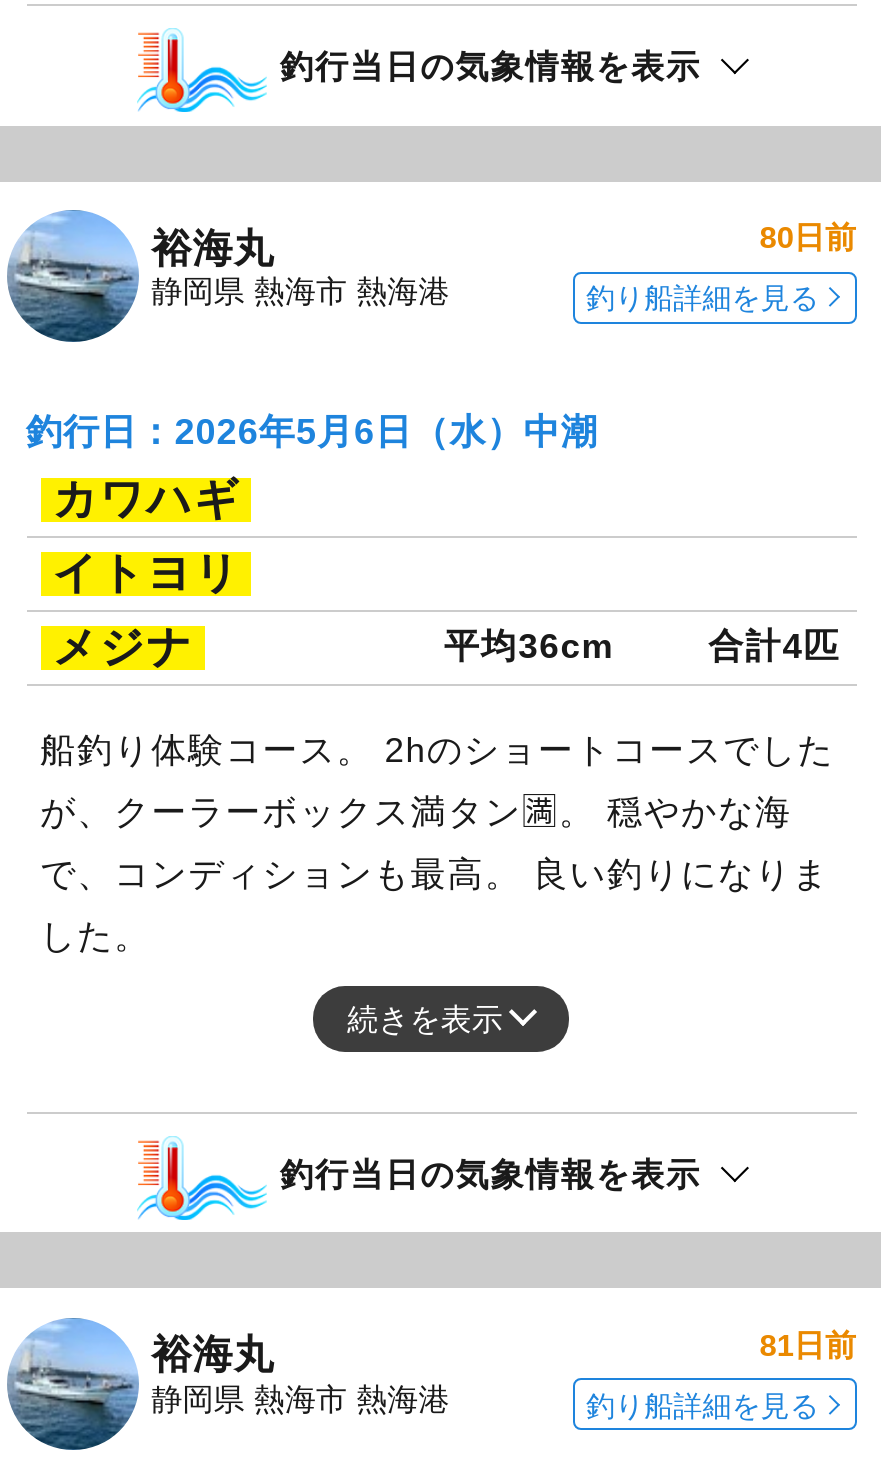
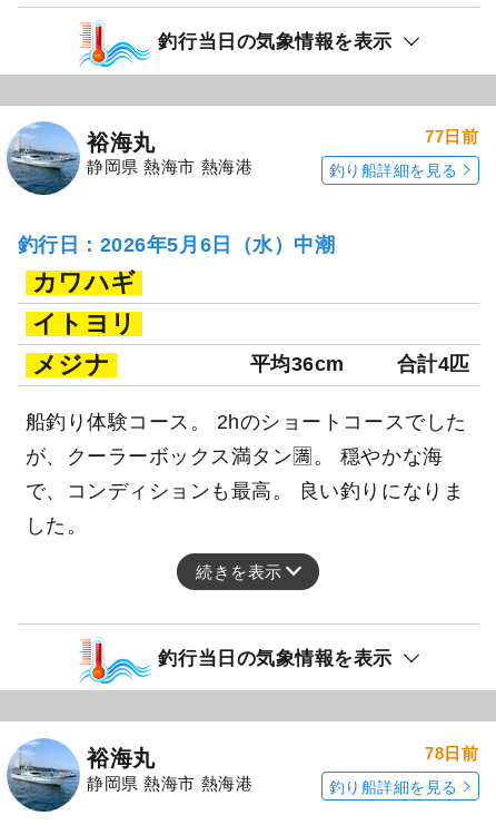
[760,221,856,255] 80日前 -> [425,127,479,146] 77日前
[760,1328,856,1362] 81日前 -> [425,744,479,763] 78日前

